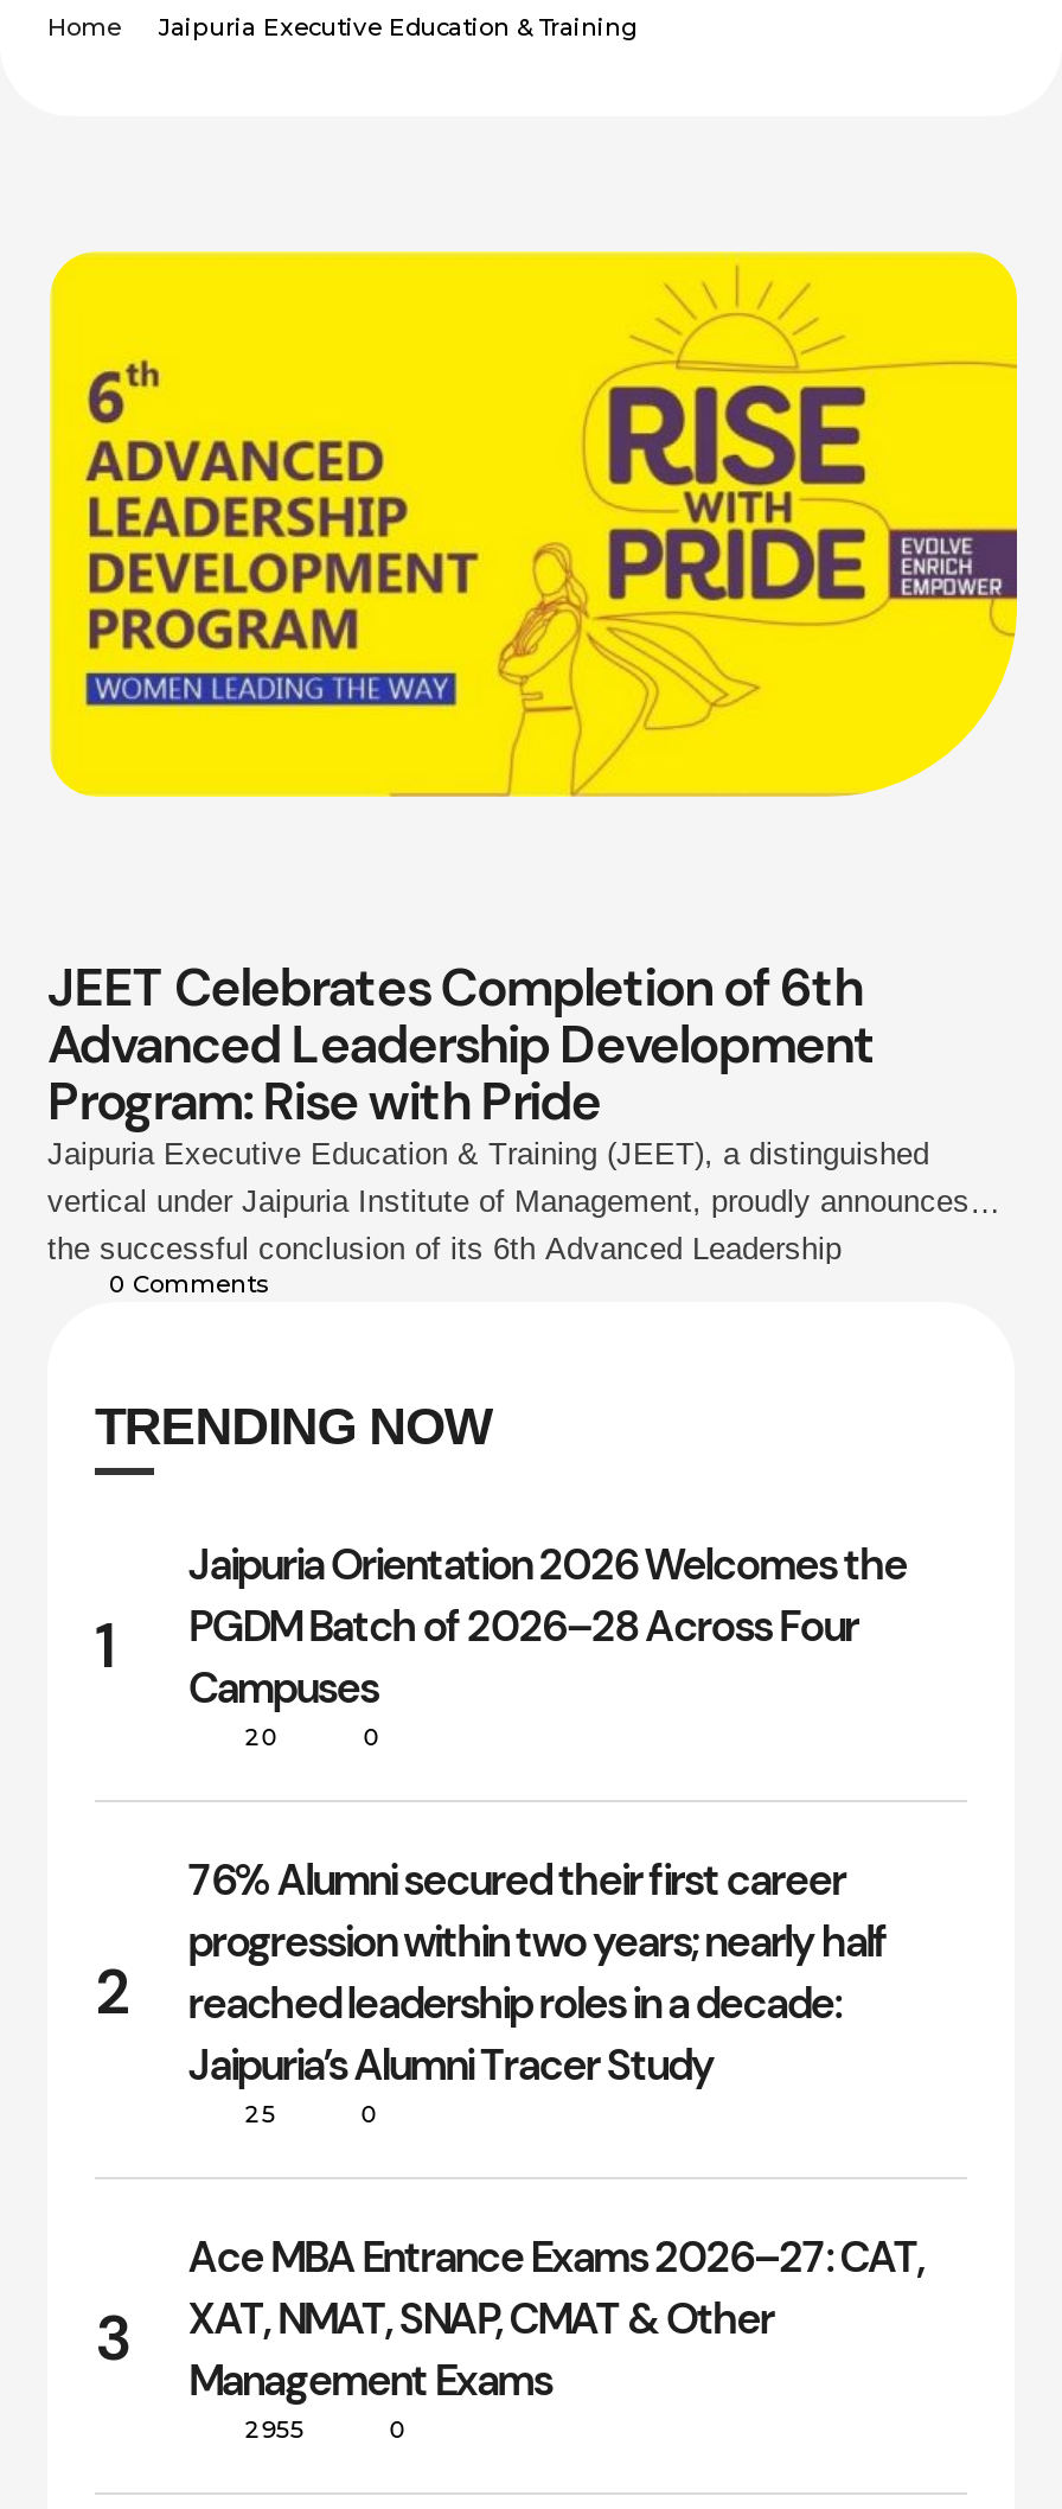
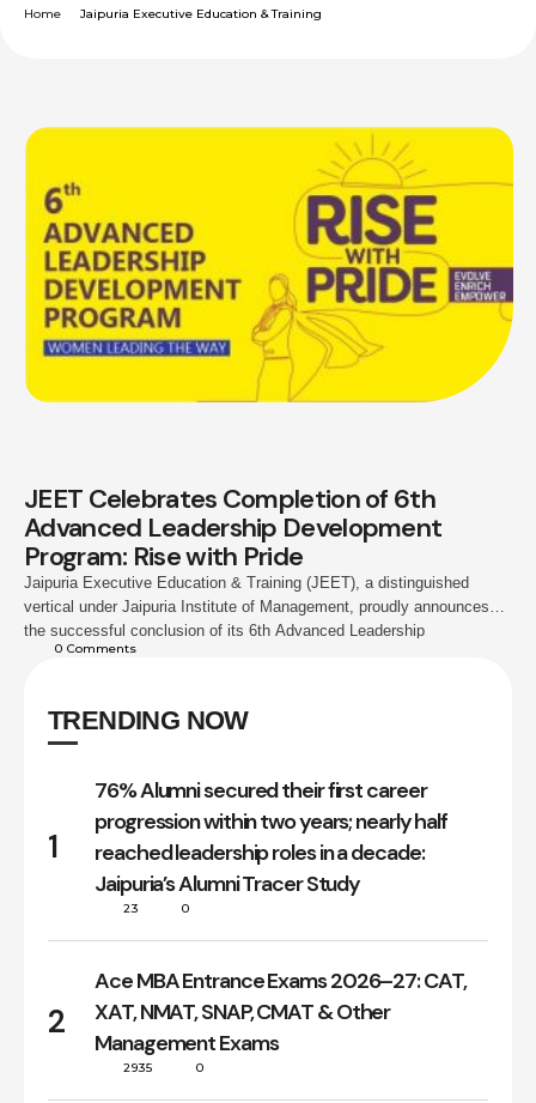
[95,1538,906,2032] Jaipuria Orientation 2026 Welcomes the | PGDM Batch of 2026–28 Across Four | Campuses | 20 | 0 | 2 -> none
[245,2100,275,2131] 25 -> [123,901,139,917] 23
[95,2292,774,2379] 3 XAT, NMAT, SNAP, CMAT & Other -> [48,998,390,1042] 2 XAT, NMAT, SNAP, CMAT & Other
[245,2415,304,2446] 2955 -> [123,1060,153,1076] 2935

